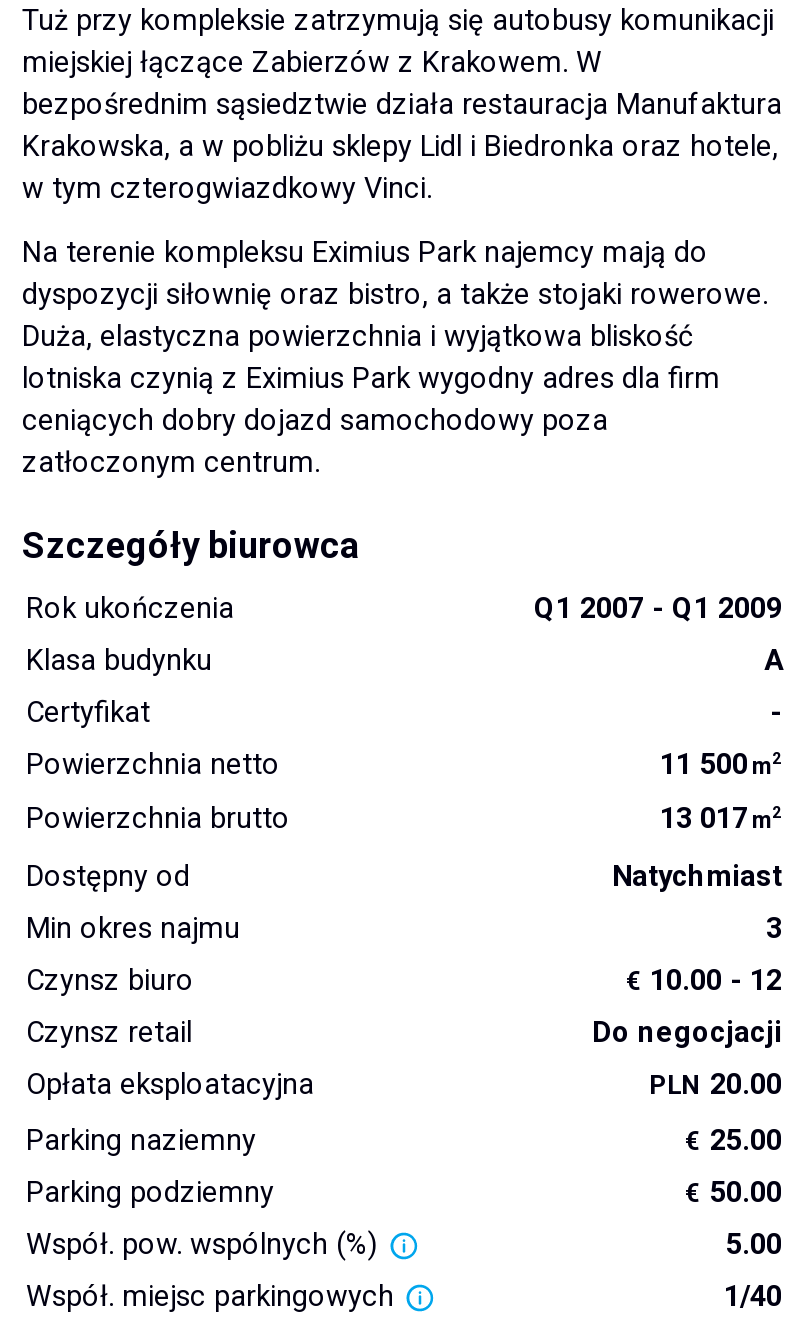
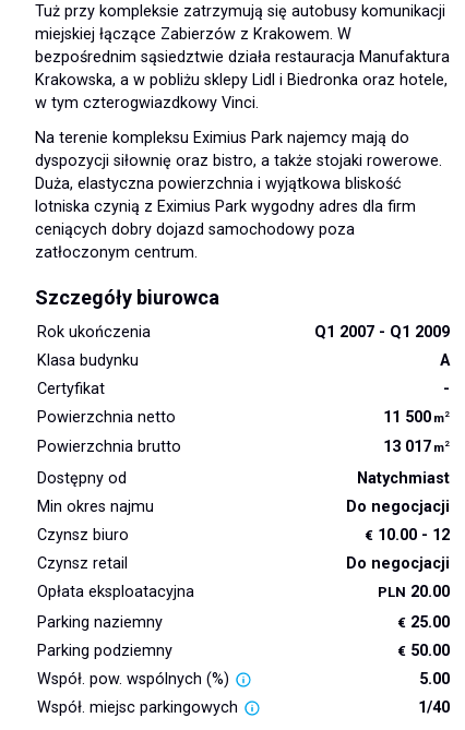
[766,911,782,945] 3 -> [346,497,450,516] Do negocjacji

